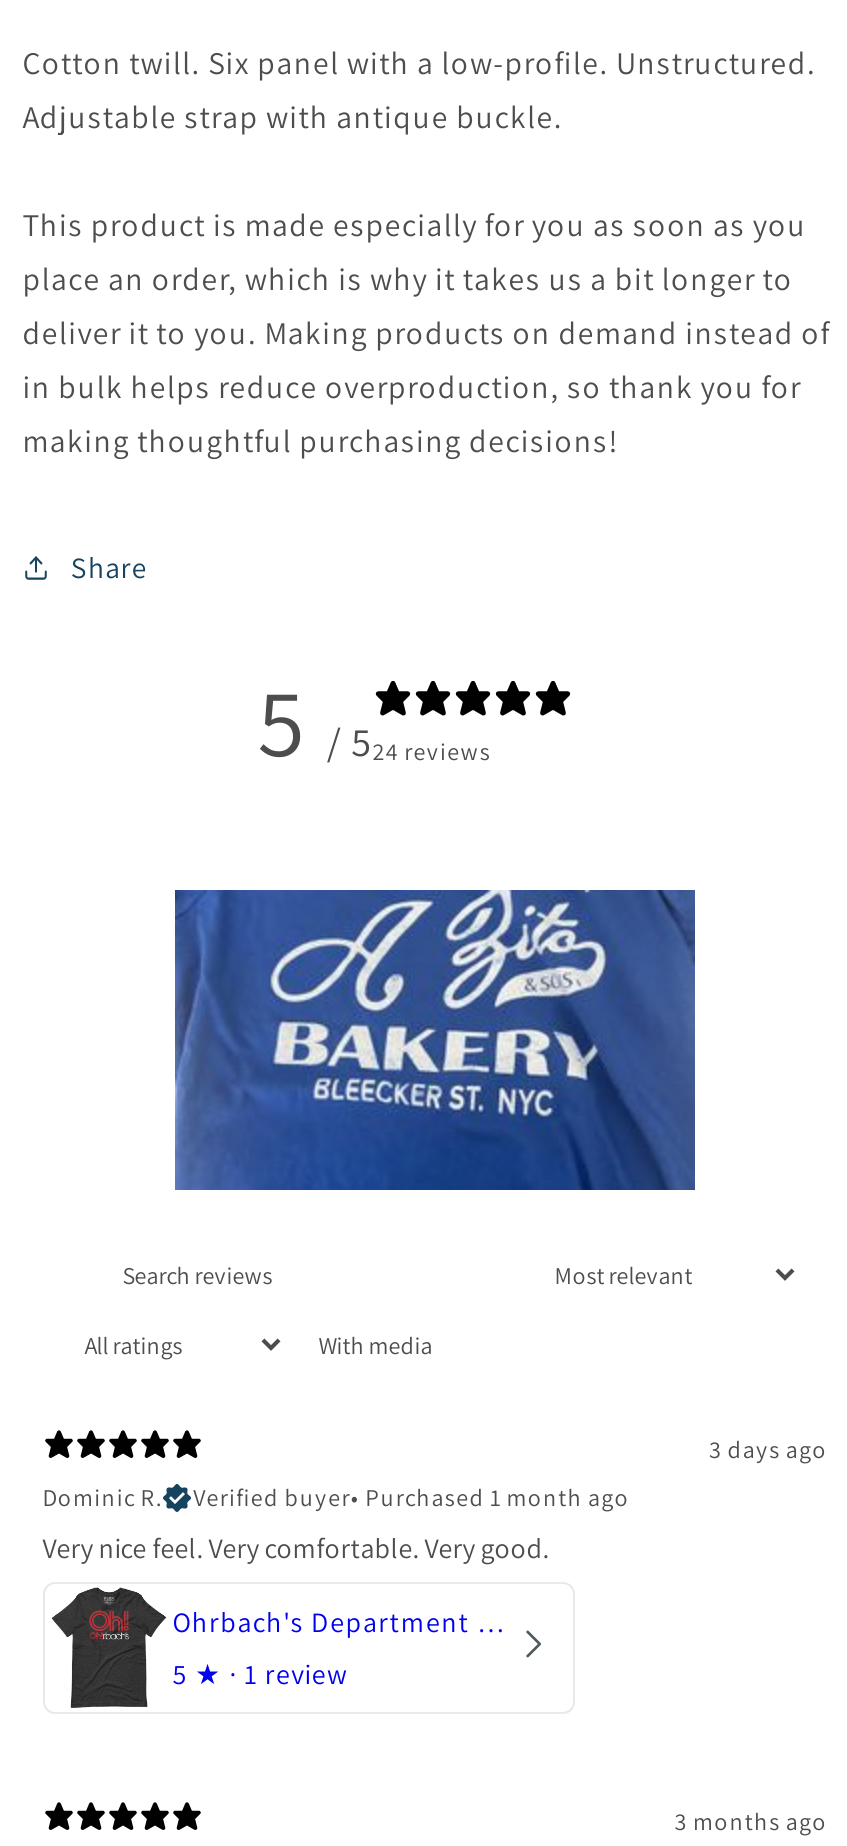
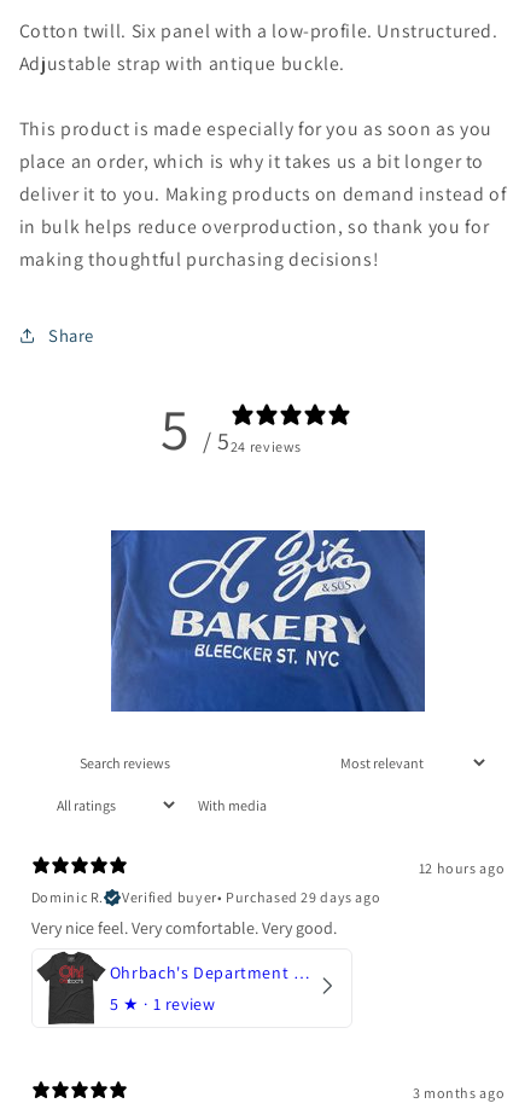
[709,1434,827,1464] 3 days ago -> [418,859,505,877] 12 hours ago
[193,1482,630,1512] Verified buyer • Purchased 1 month ago -> [122,888,381,906] Verified buyer • Purchased 29 days ago

